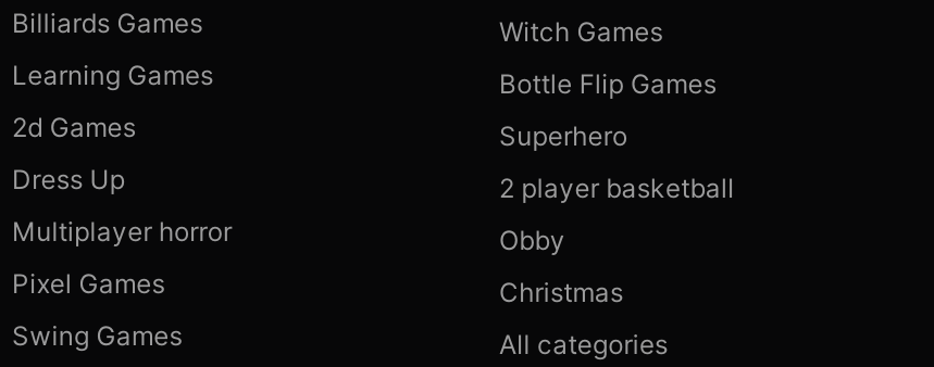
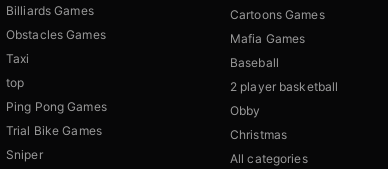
[499,16,663,48] Witch Games -> [230,7,325,22] Cartoons Games
[12,59,214,92] Learning Games -> [6,27,106,42] Obstacles Games
[499,68,717,101] Bottle Flip Games -> [230,31,305,46] Mafia Games
[12,111,136,144] 2d Games -> [6,51,29,66] Taxi
[499,120,628,153] Superhero -> [230,55,279,70] Baseball
[12,164,125,196] Dress Up -> [6,75,24,90] top
[12,216,232,248] Multiplayer horror -> [6,99,107,114] Ping Pong Games
[12,268,165,300] Pixel Games -> [6,123,102,138] Trial Bike Games
[12,320,182,352] Swing Games -> [6,147,43,162] Sniper

